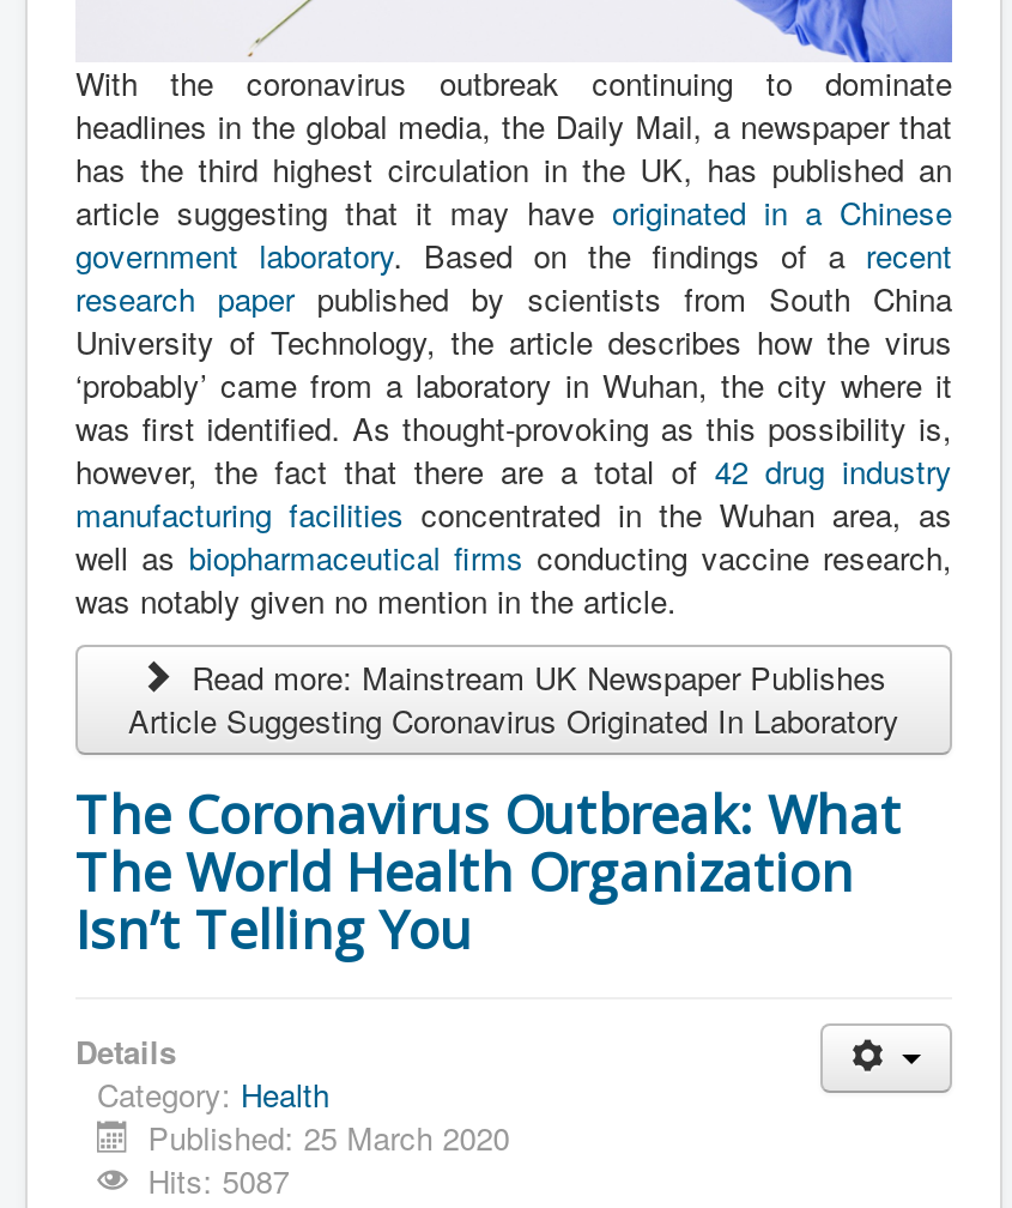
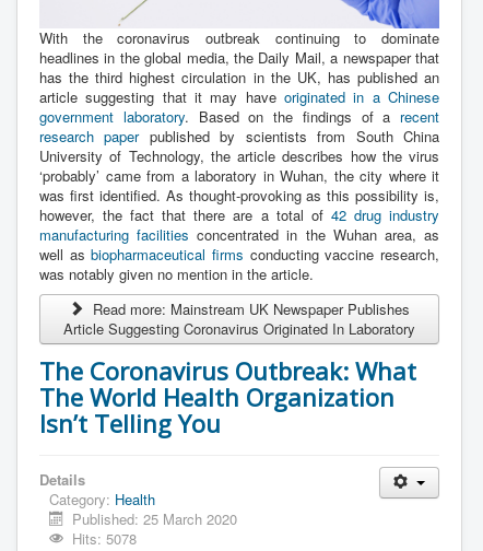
[148,1157,289,1203] Hits: 5087 -> [72,528,137,549] Hits: 5078

